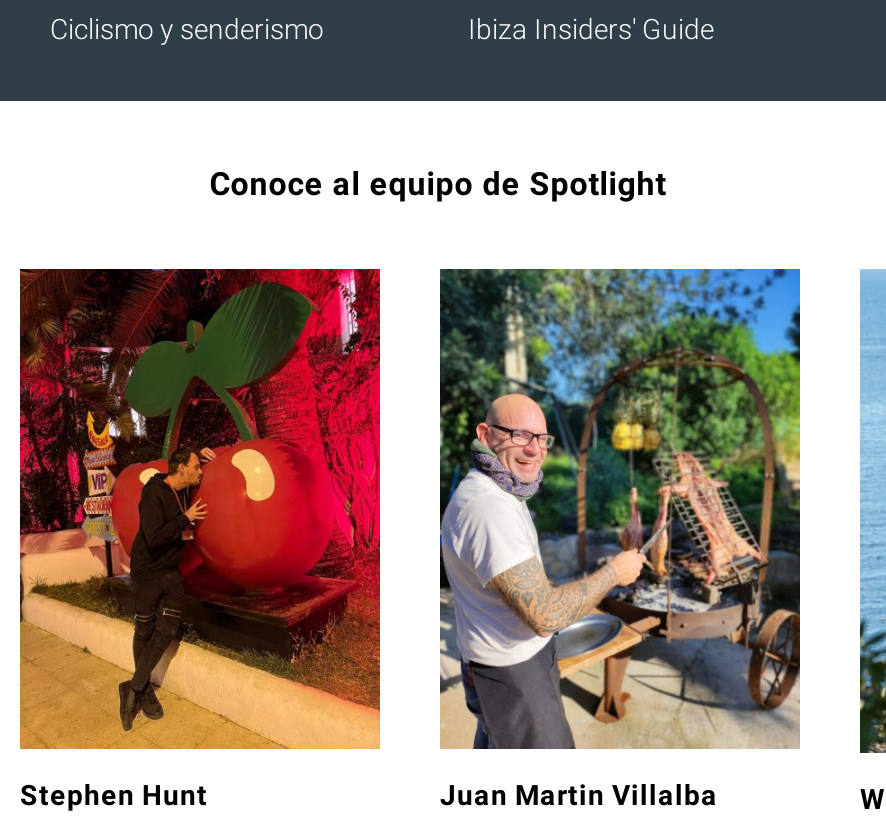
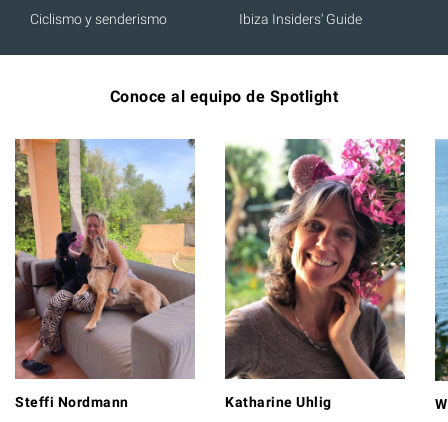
[18,267,382,810] [image] | Stephen Hunt -> [14,138,196,409] [image] | Steffi Nordmann
[438,267,802,812] [image] | Juan Martin Villalba -> [224,138,406,409] [image] | Katharine Uhlig

